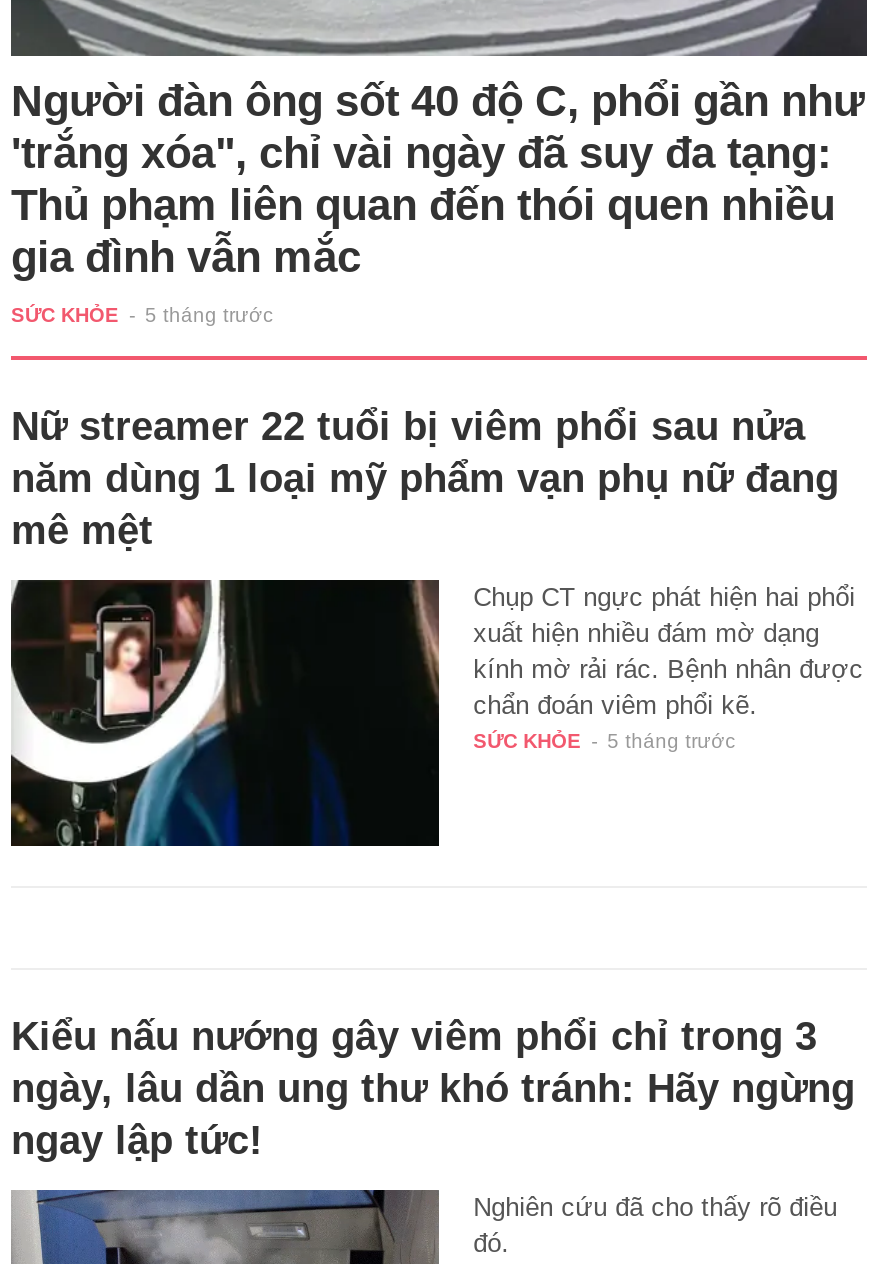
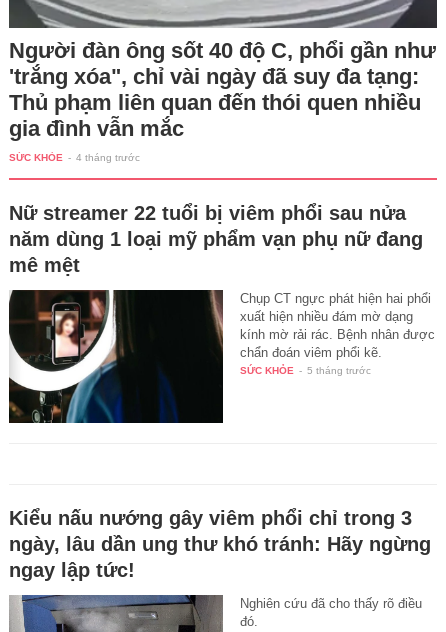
[11,303,273,325] SỨC KHỎE - 5 tháng trước -> [9,151,140,162] SỨC KHỎE - 4 tháng trước

